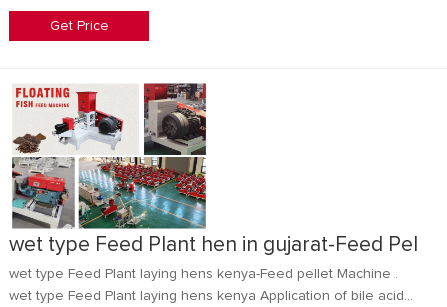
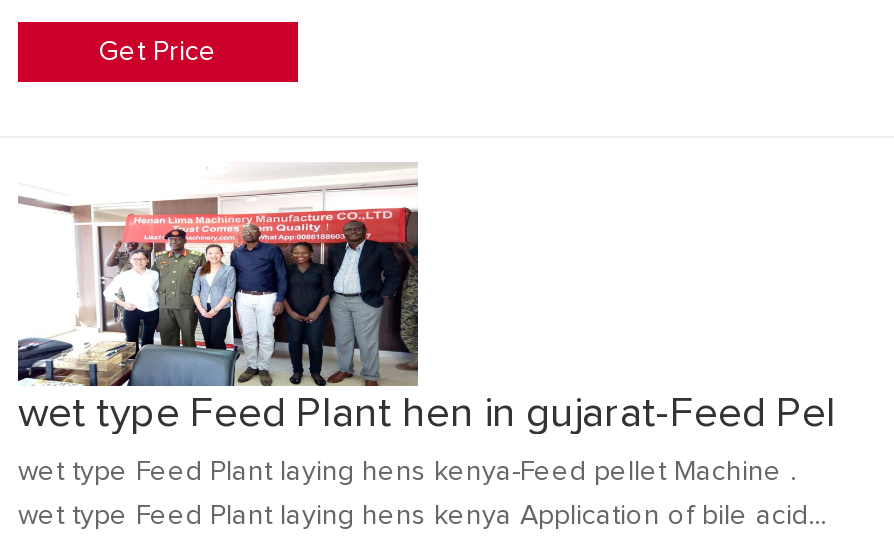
[11,83,209,230] [image] -> [16,168,420,388] [image]

